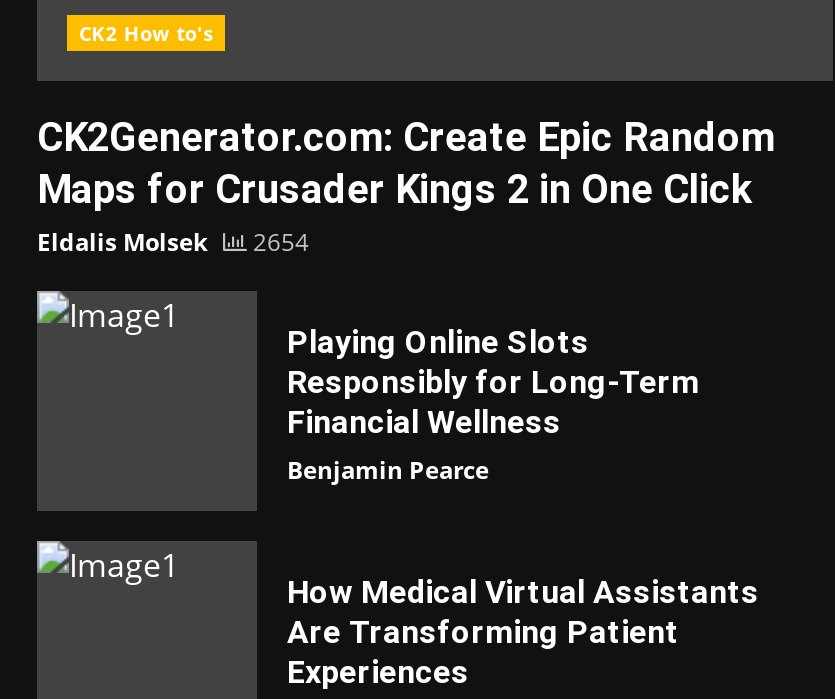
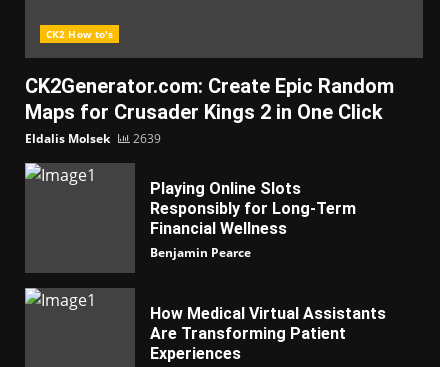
[37,224,309,258] Eldalis Molsek 2654 -> [25,130,161,147] Eldalis Molsek 2639

